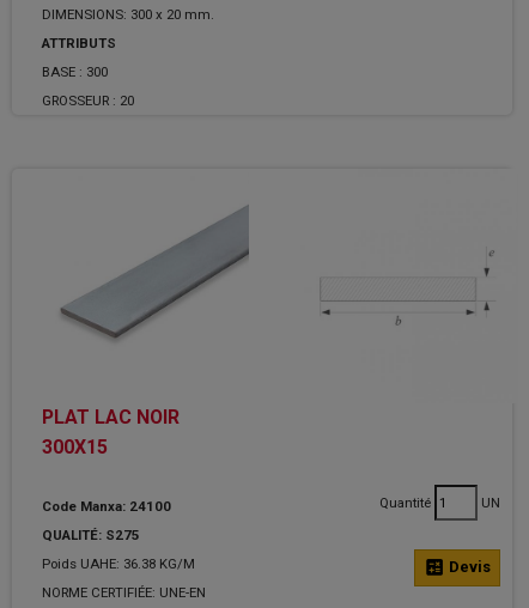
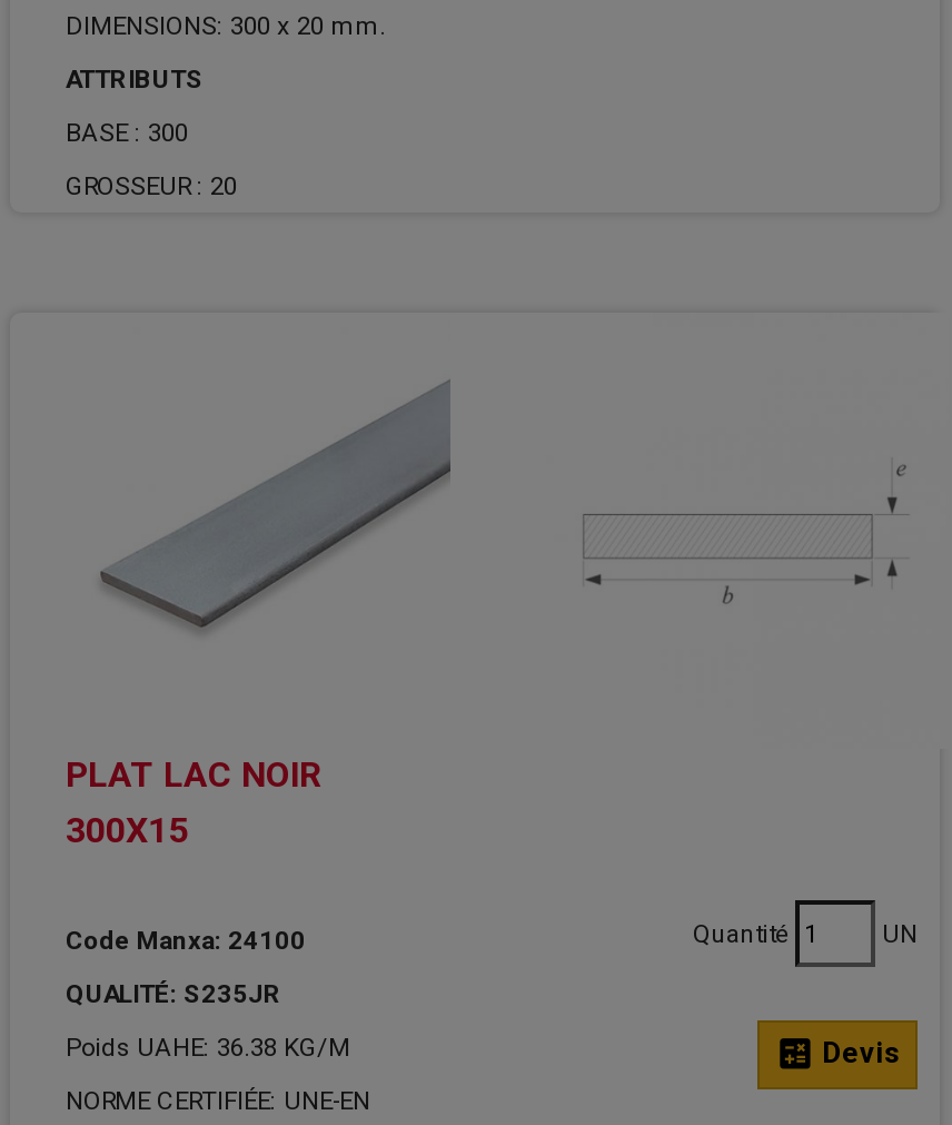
[42,526,140,543] QUALITÉ: S275 -> [66,978,281,1009] QUALITÉ: S235JR

